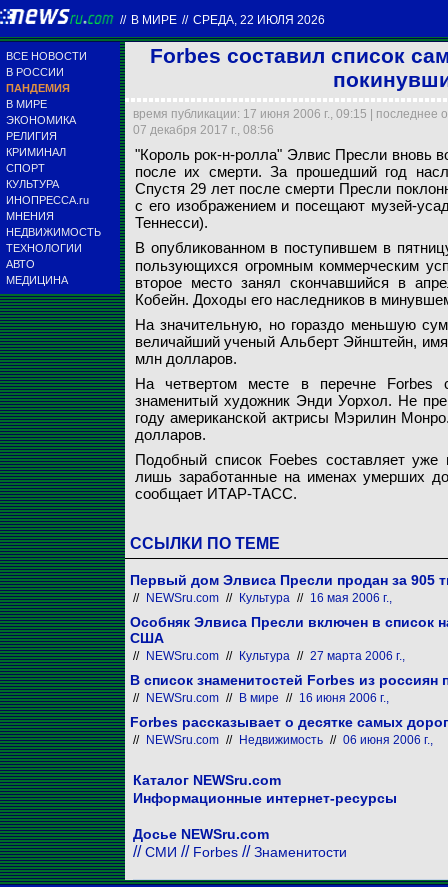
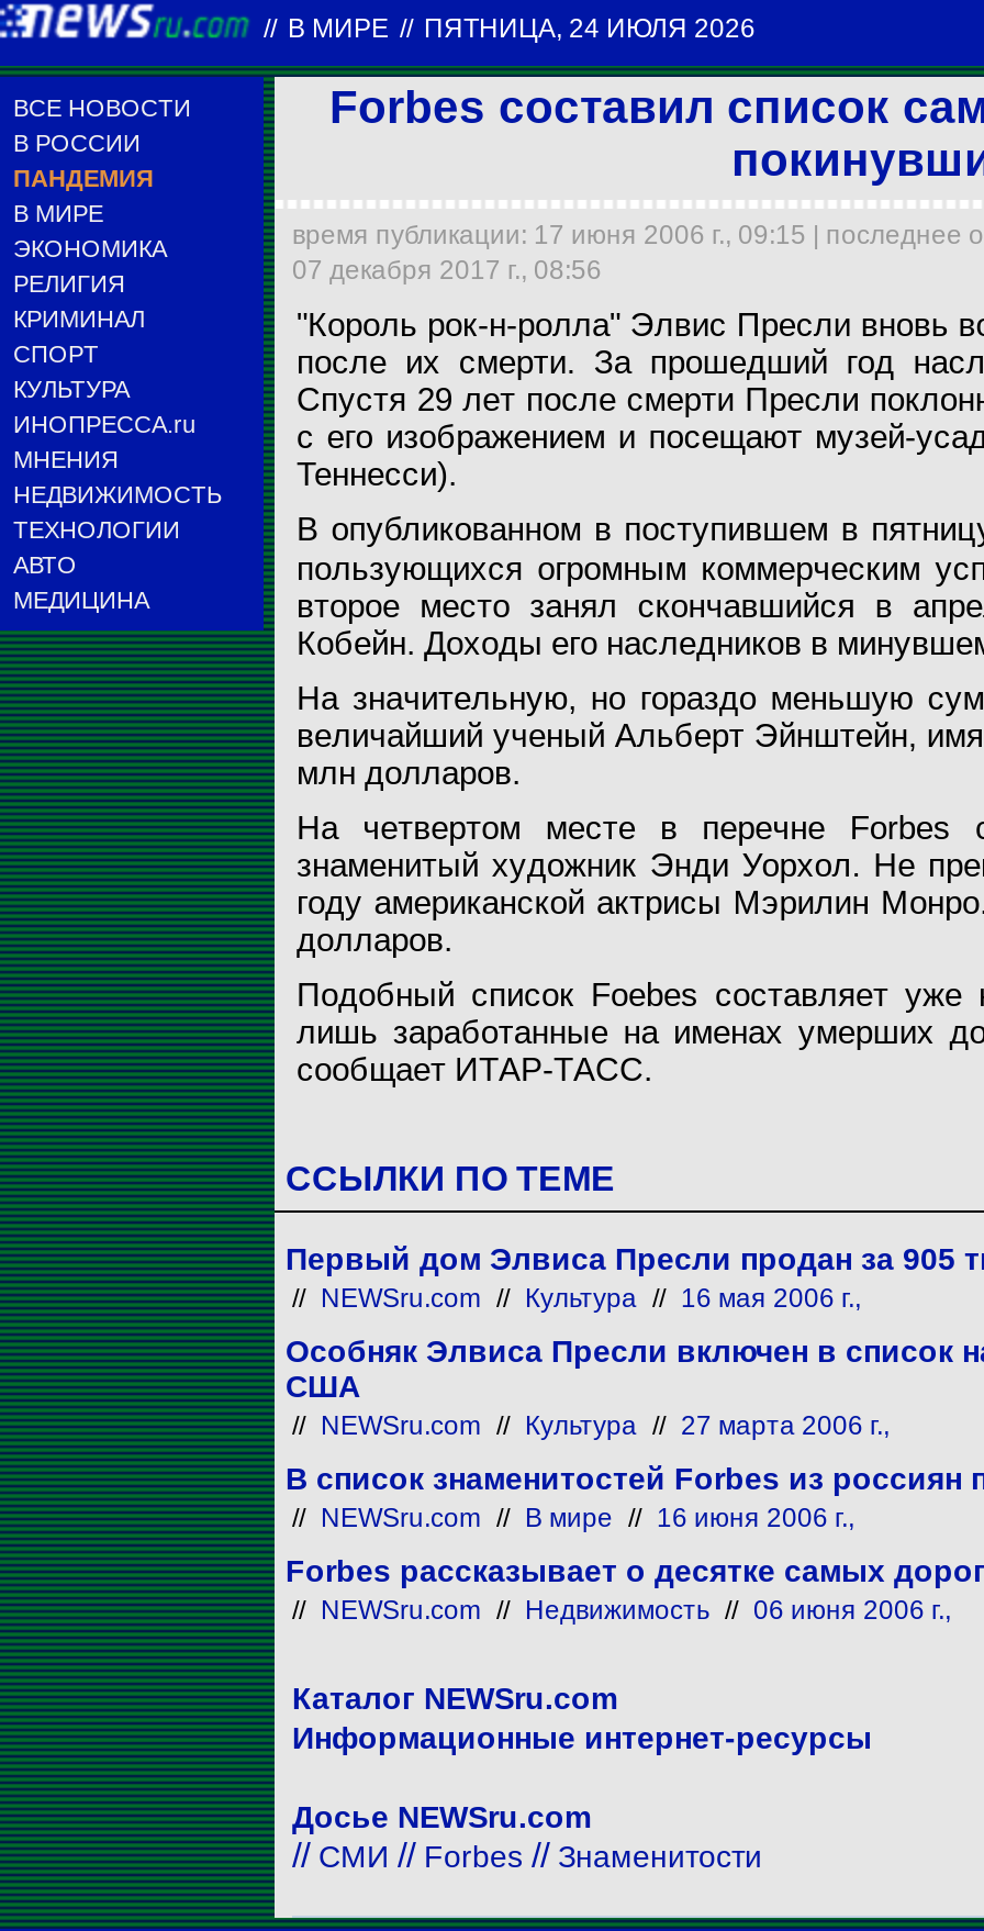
[120,12,325,26] // В МИРЕ // СРЕДА, 22 ИЮЛЯ 2026 -> [264,12,756,43] // В МИРЕ // ПЯТНИЦА, 24 ИЮЛЯ 2026

